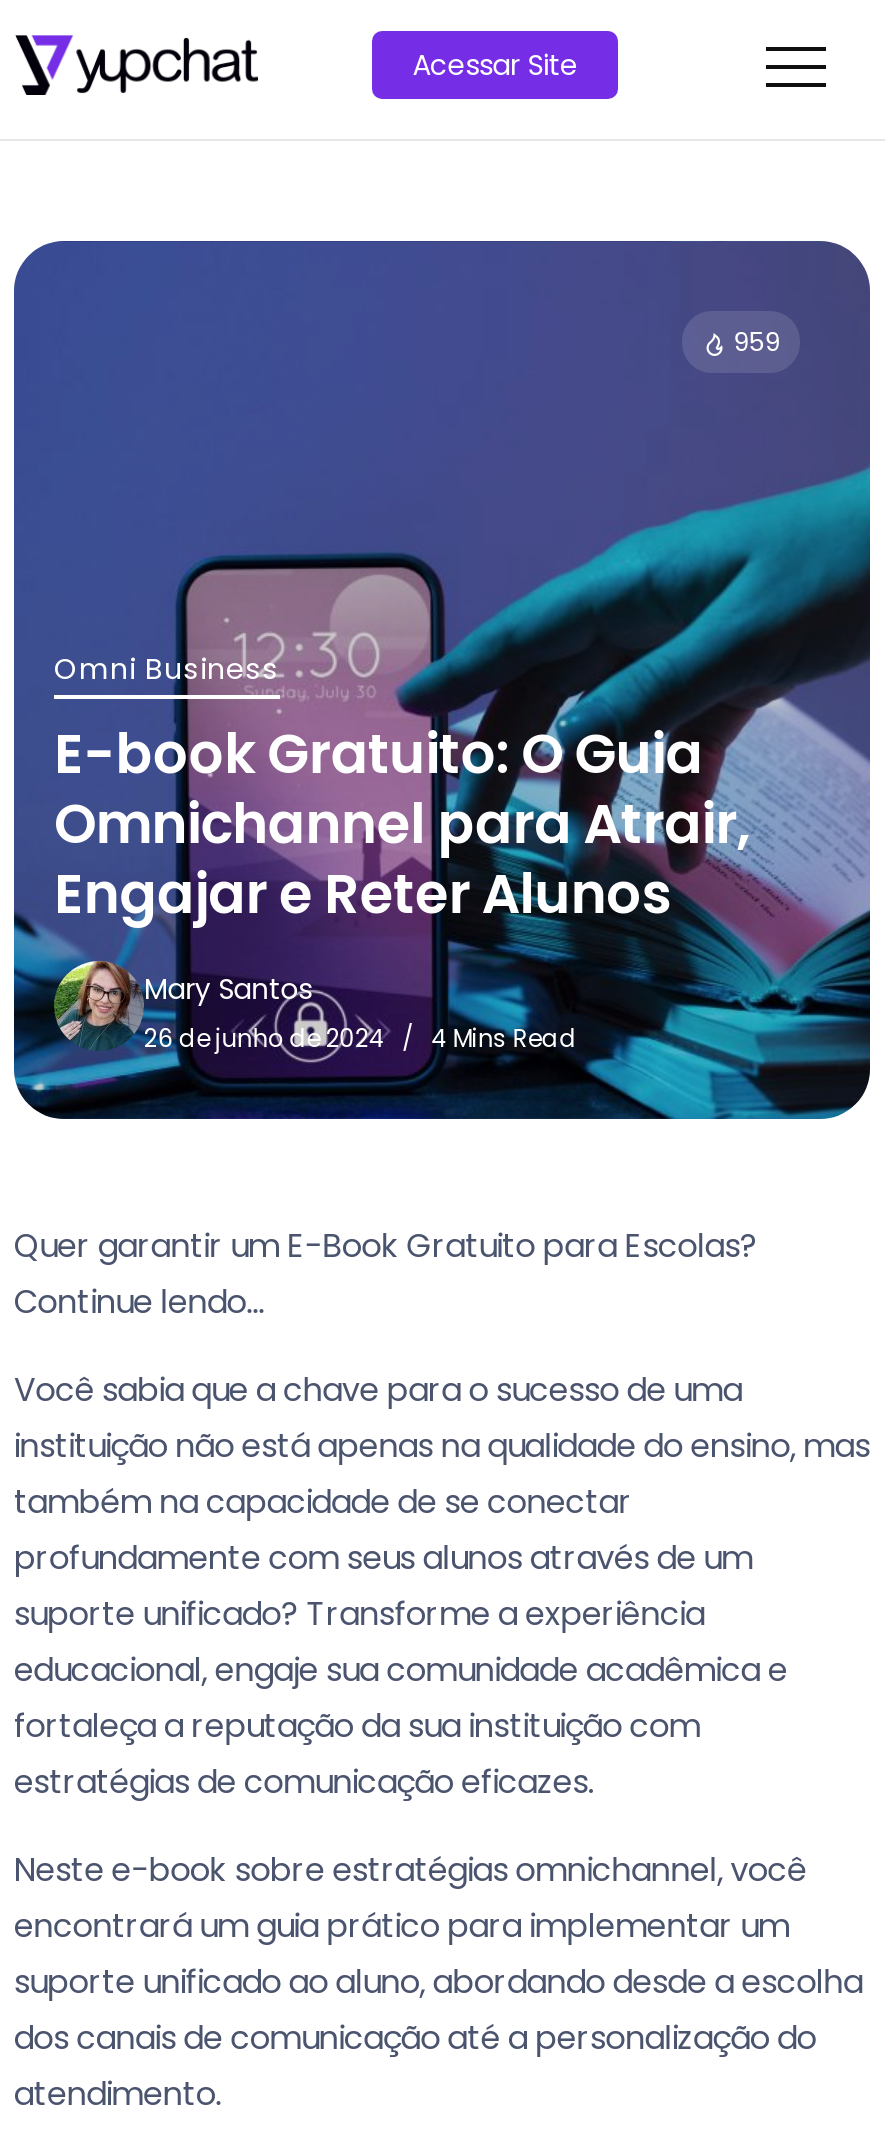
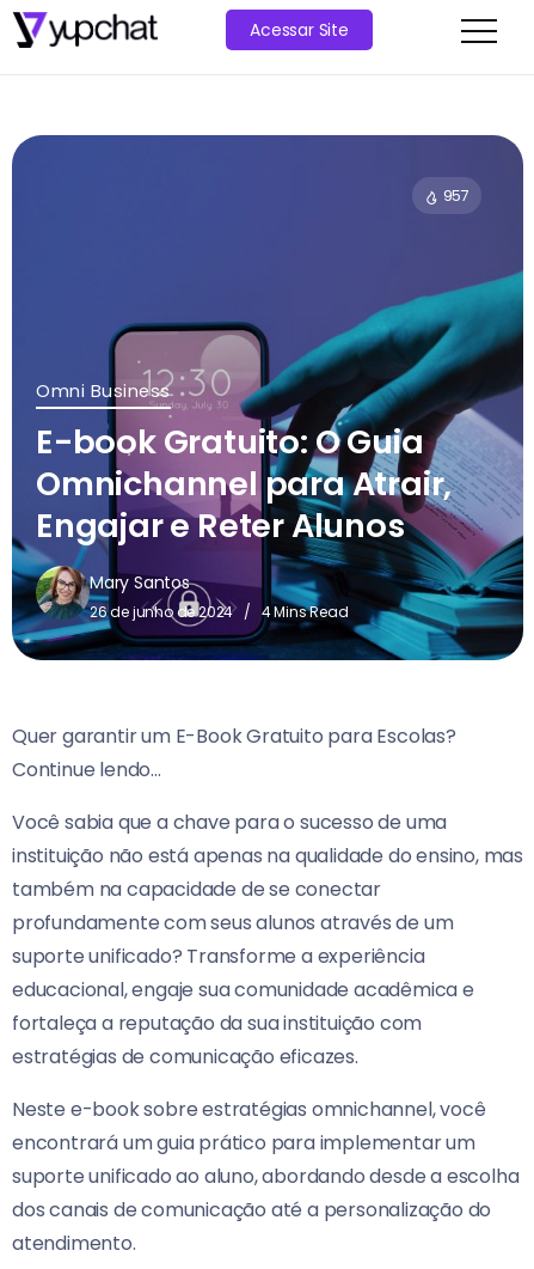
[733,325,780,359] 959 -> [443,185,469,206] 957

